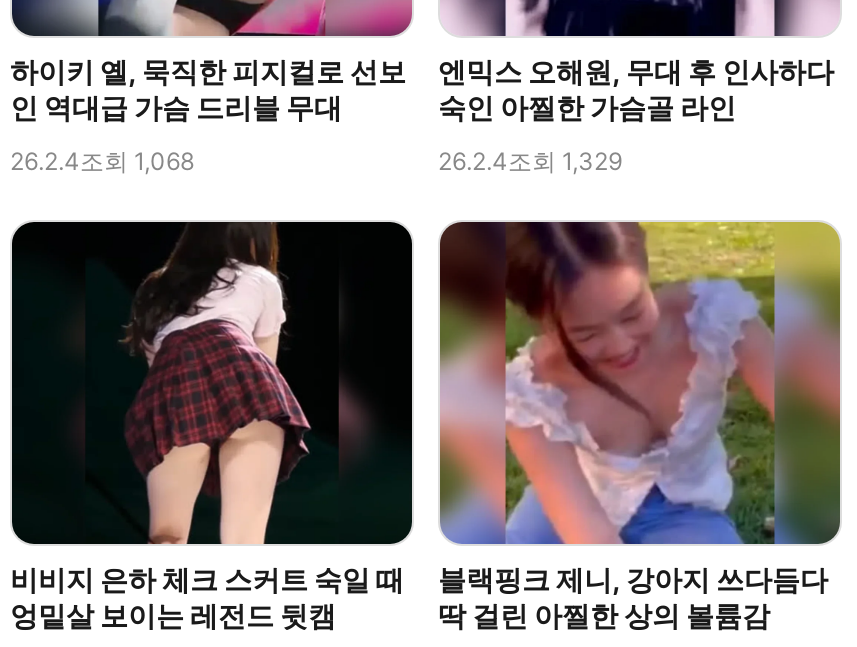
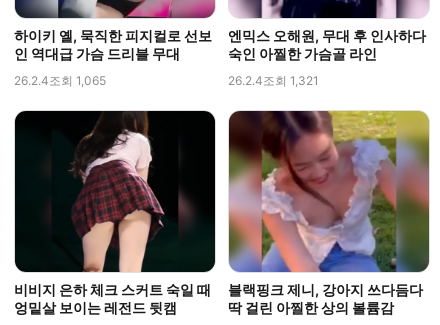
[10,146,194,176] 26.2.4조회 1,068 -> [14,73,106,88] 26.2.4조회 1,065
[438,146,622,176] 26.2.4조회 1,329 -> [228,73,319,88] 26.2.4조회 1,321

